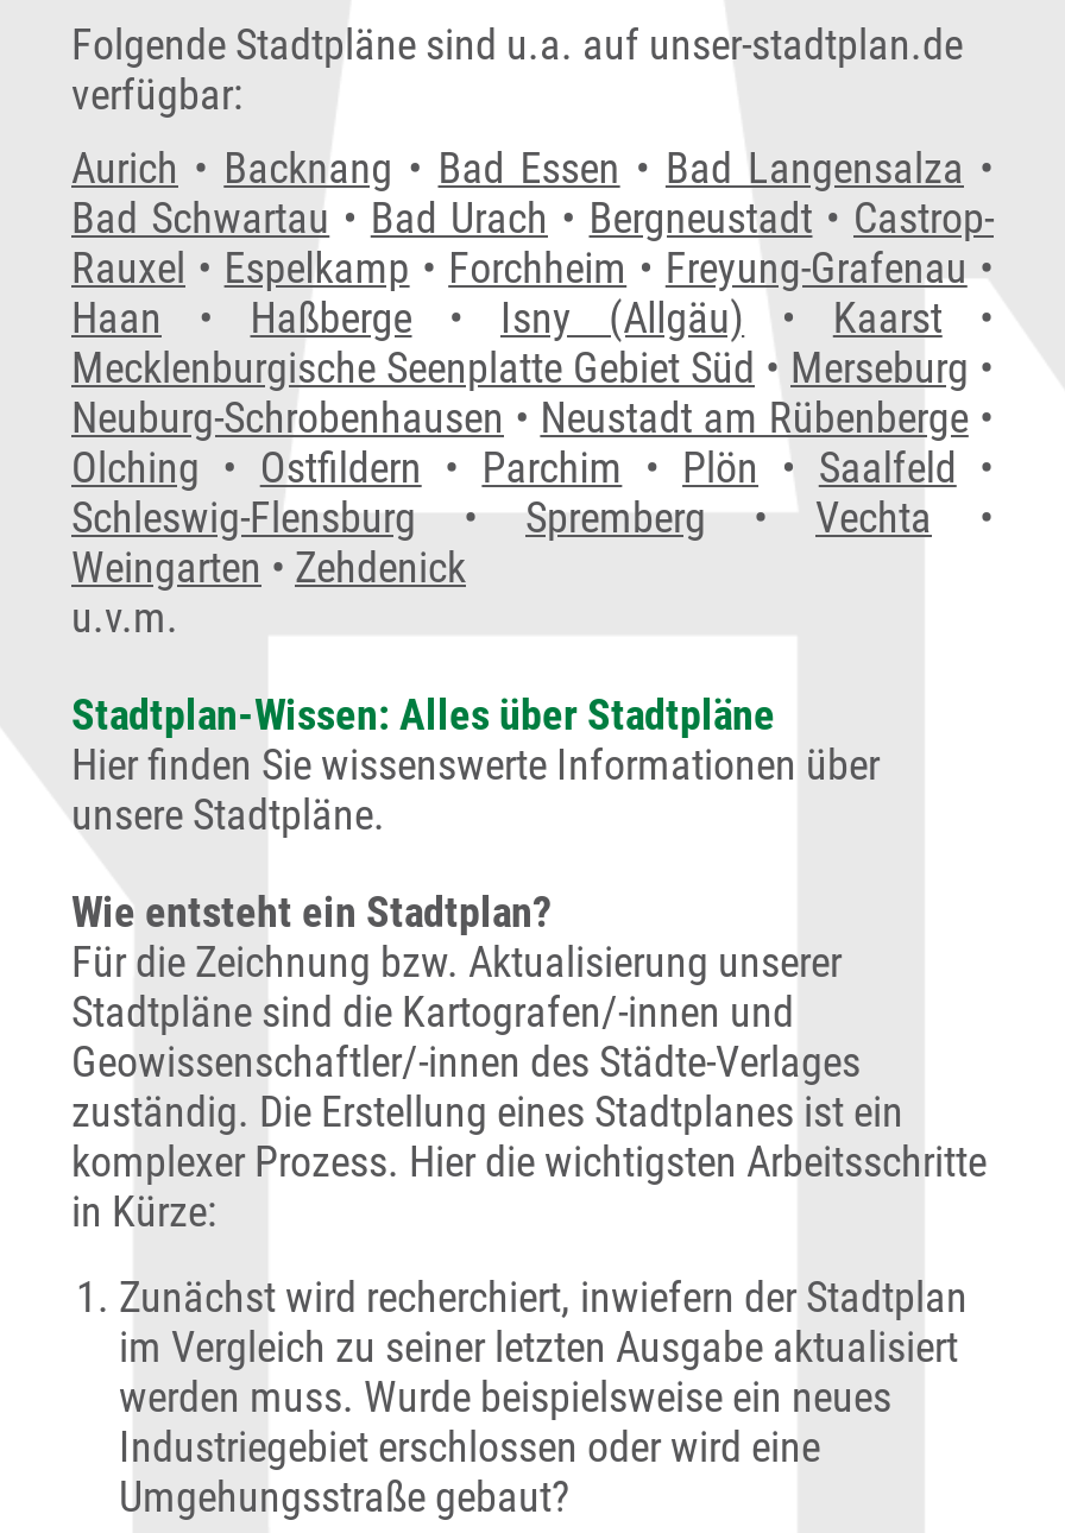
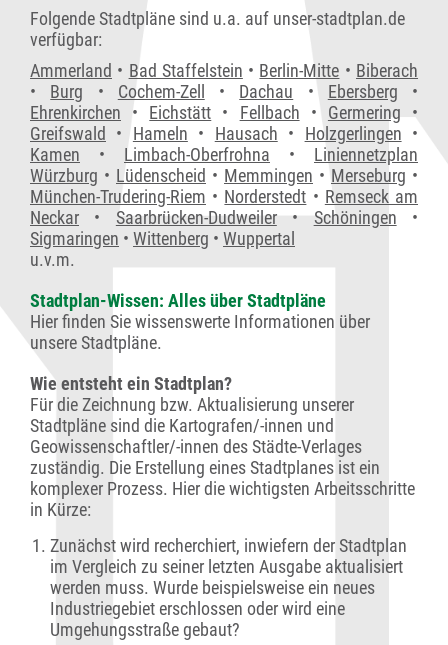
[71,143,994,592] Aurich • Backnang • Bad Essen • Bad Langensalza • | Bad Schwartau • Bad Urach • Bergneustadt• Castrop- | Rauxel • Espelkamp • Forchheim • Freyung-Grafenau • | Haan • Haßberge • Isny (Allgäu) • Kaarst • | Mecklenburgische Seenplatte Gebiet Süd • Merseburg • | Neuburg-Schrobenhausen • Neustadt am Rübenberge • | Olching • Ostfildern • Parchim • Plön • Saalfeld • | Schleswig-Flensburg • Spremberg • Vechta • | Weingarten • Zehdenick -> [30,60,418,249] Ammerland • Bad Staffelstein • Berlin-Mitte • Biberach | • Burg • Cochem-Zell • Dachau • Ebersberg • | Ehrenkirchen • Eichstätt • Fellbach • Germering • | Greifswald • Hameln • Hausach • Holzgerlingen • | Kamen • Limbach-Oberfrohna • Liniennetzplan | Würzburg • Lüdenscheid • Memmingen • Merseburg • | München-Trudering-Riem • Norderstedt • Remseck am | Neckar • Saarbrücken-Dudweiler • Schöningen • | Sigmaringen • Wittenberg • Wuppertal

